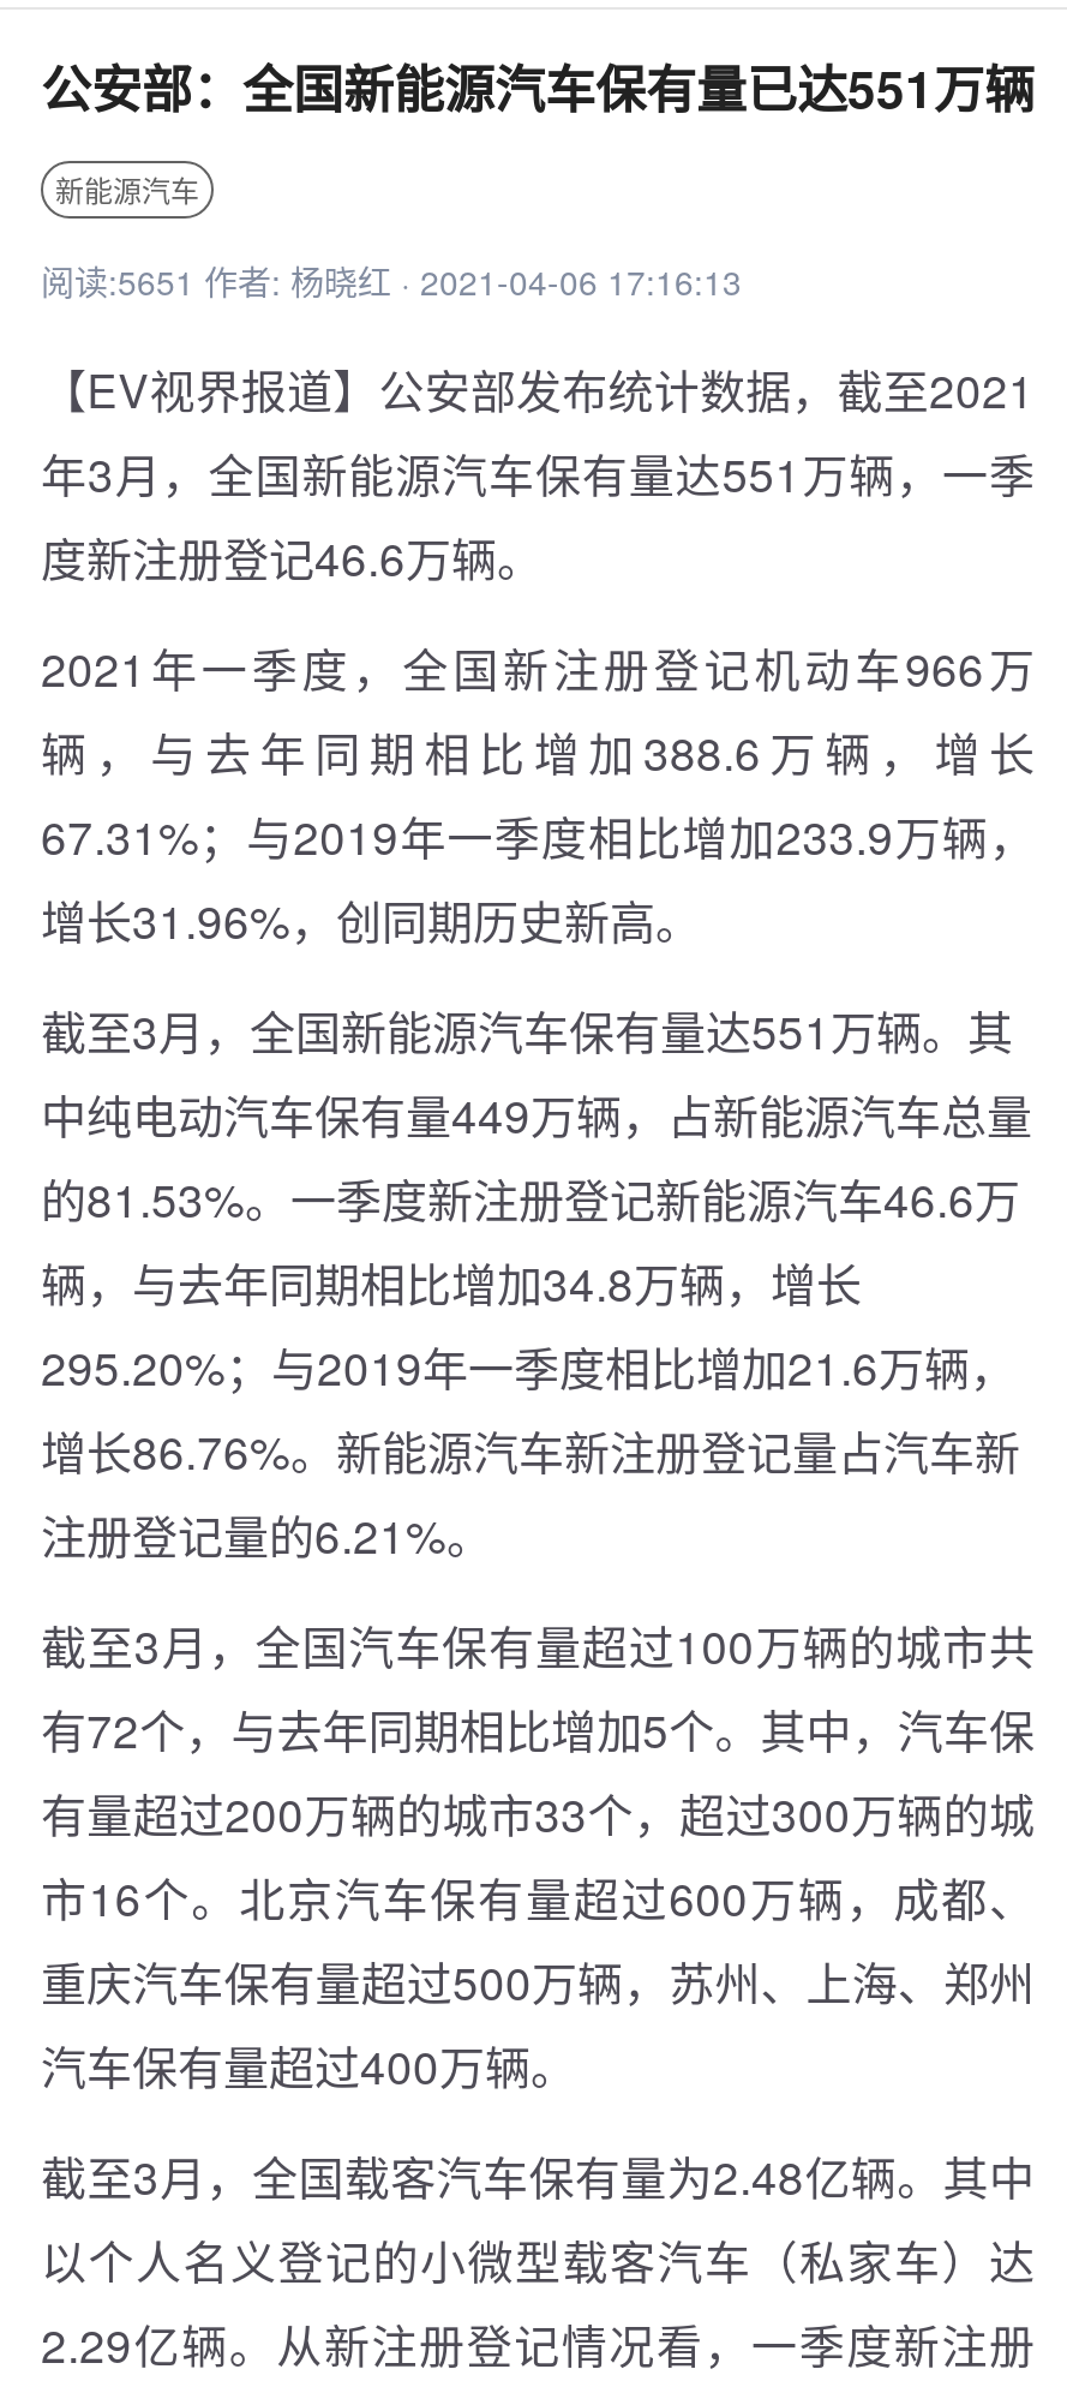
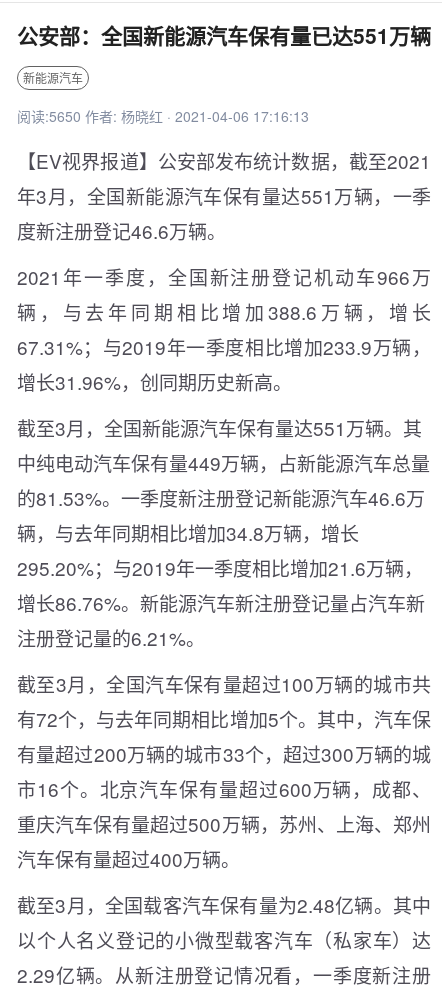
[41,257,742,305] 阅读:5651 作者: 杨晓红 · 2021-04-06 17:16:13 -> [17,106,309,126] 阅读:5650 作者: 杨晓红 · 2021-04-06 17:16:13

